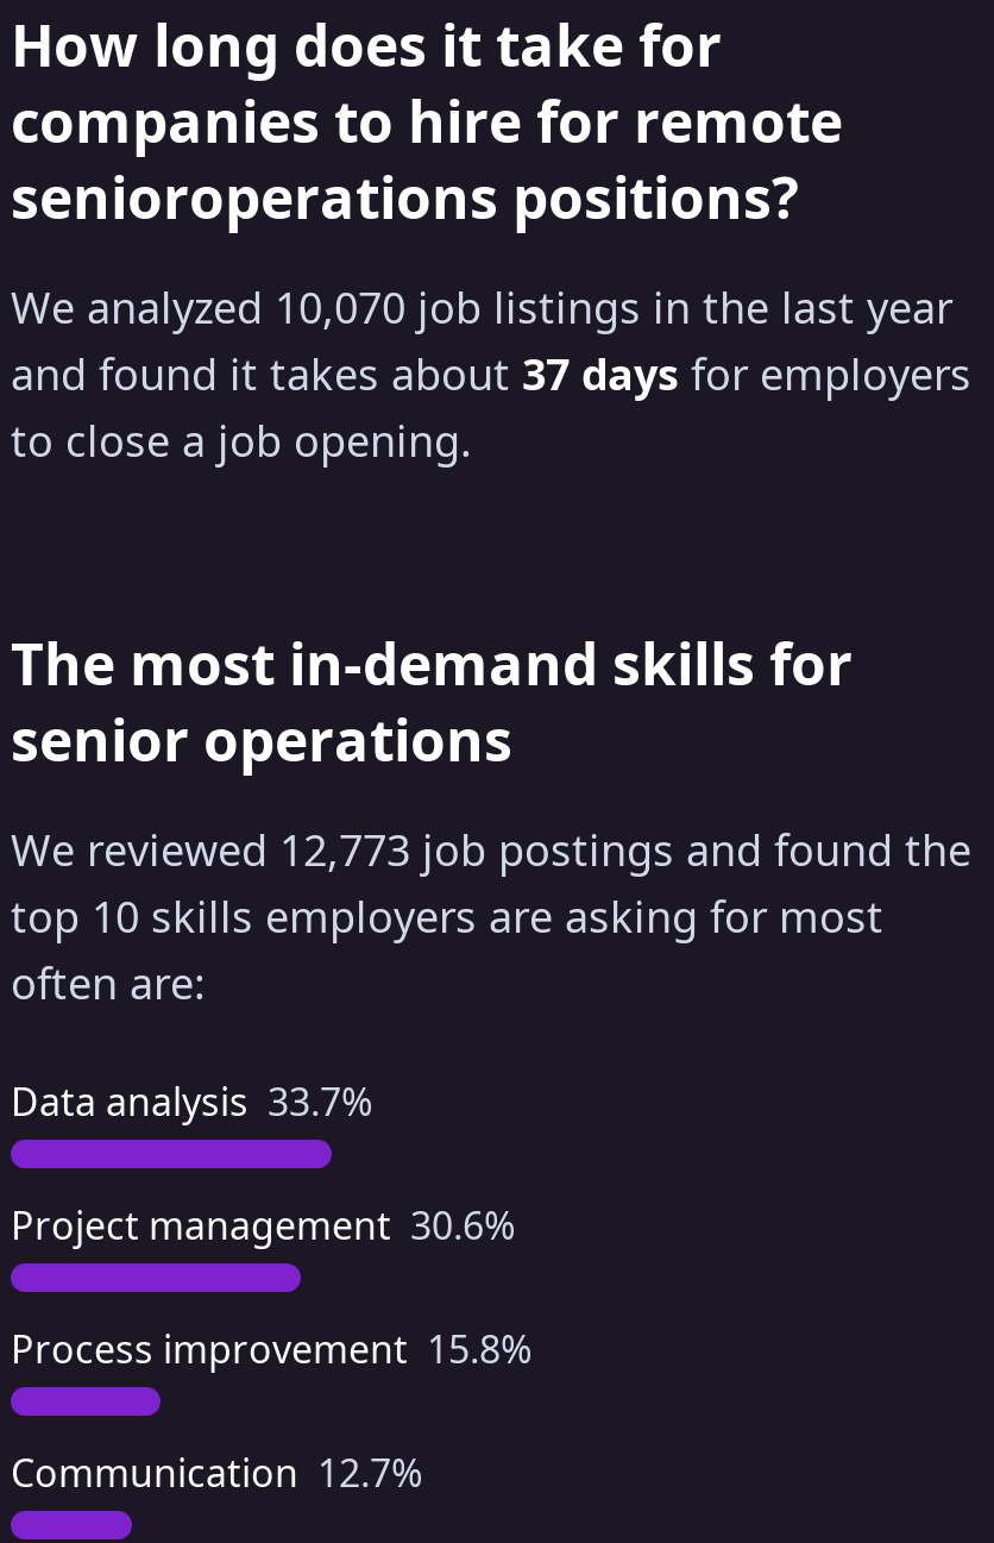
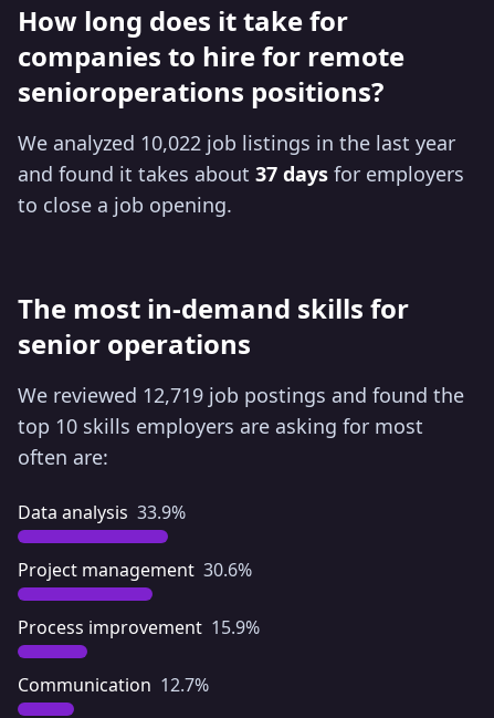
[11,278,952,335] We analyzed 10,070 job listings in the last year -> [18,129,455,156] We analyzed 10,022 job listings in the last year
[11,821,971,878] We reviewed 12,773 job postings and found the -> [18,382,464,408] We reviewed 12,719 job postings and found the
[11,1075,372,1128] Data analysis 33.7% -> [18,500,186,524] Data analysis 33.9%
[11,1323,531,1375] Process improvement 15.8% -> [18,615,260,639] Process improvement 15.9%

